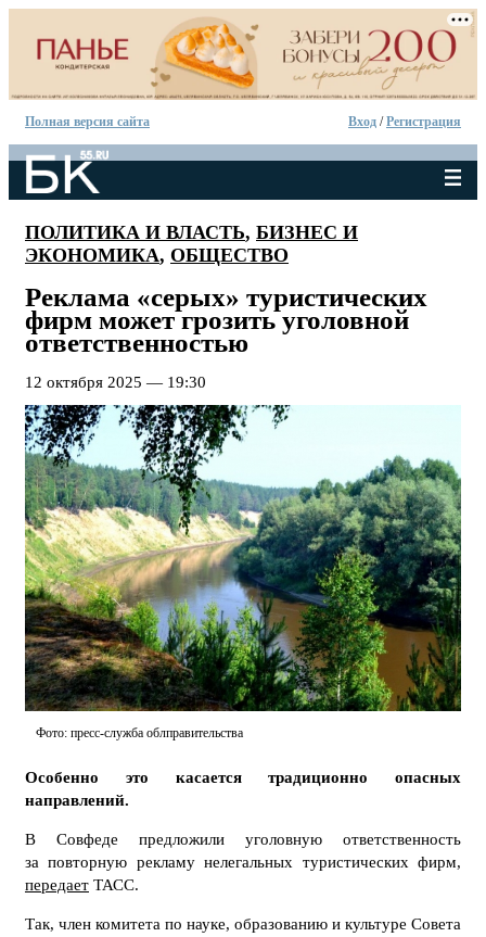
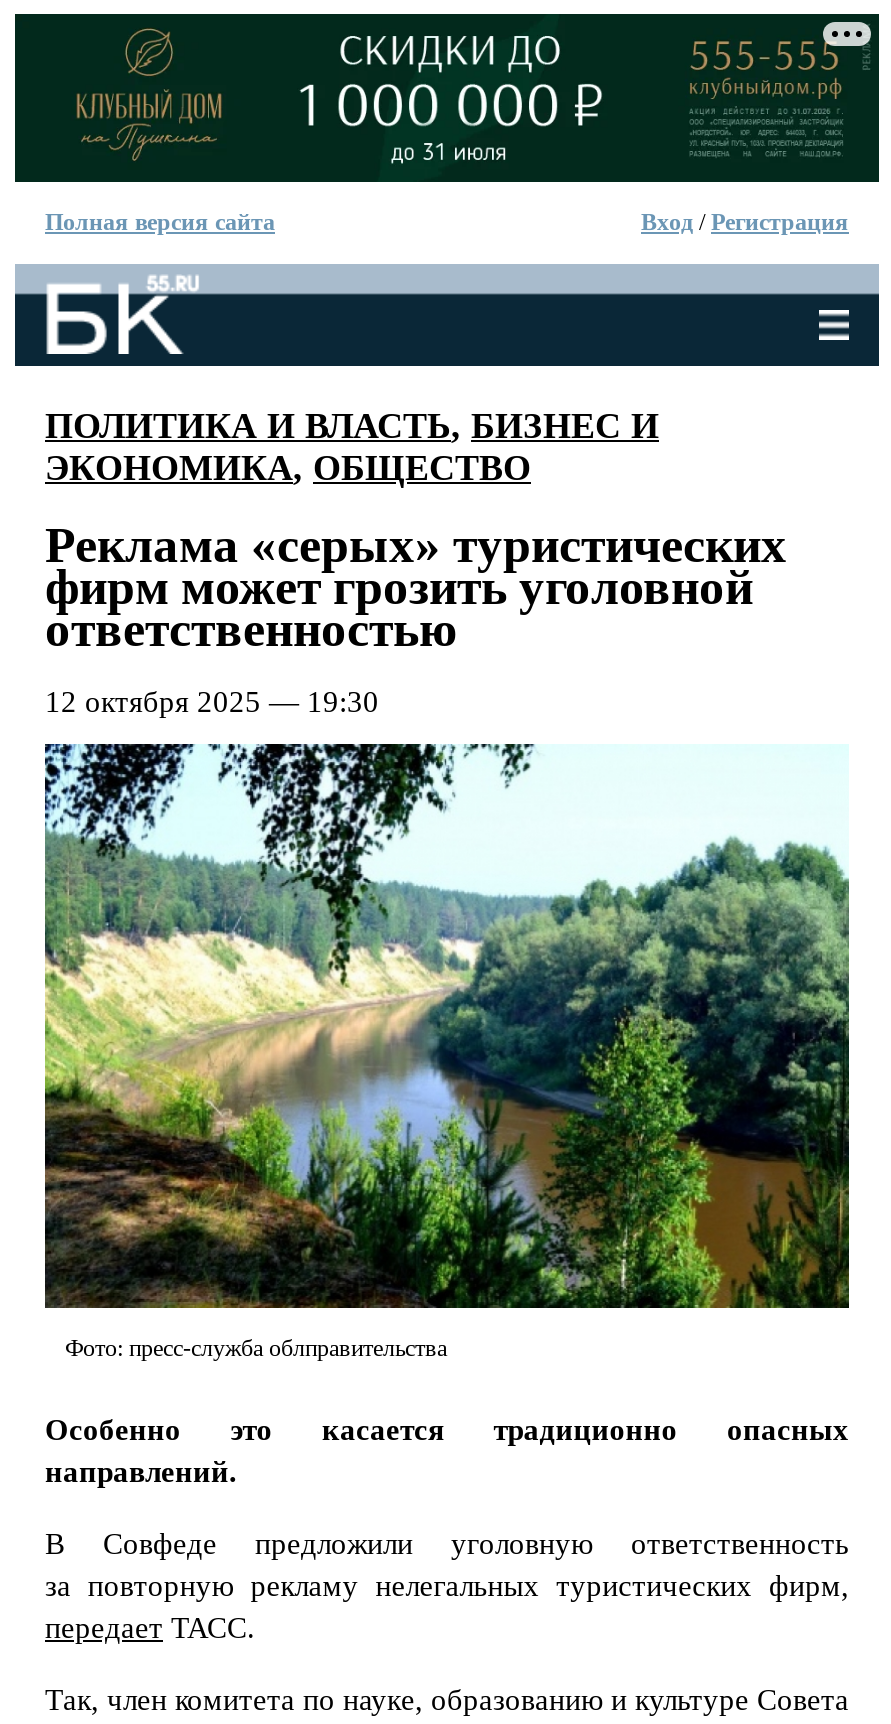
[9,9,477,100] [image] -> [13,12,881,184] [image]

